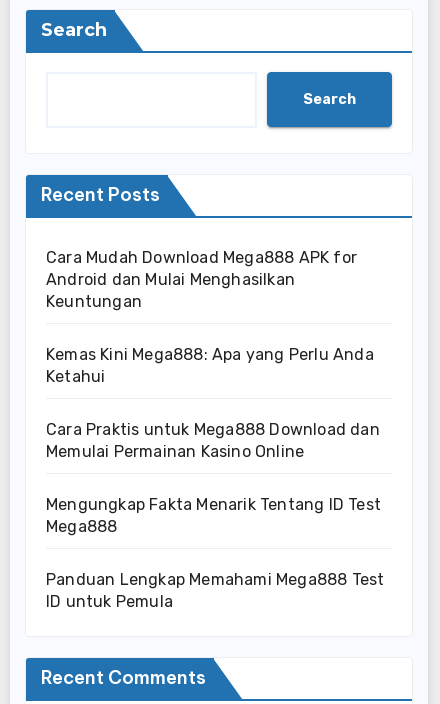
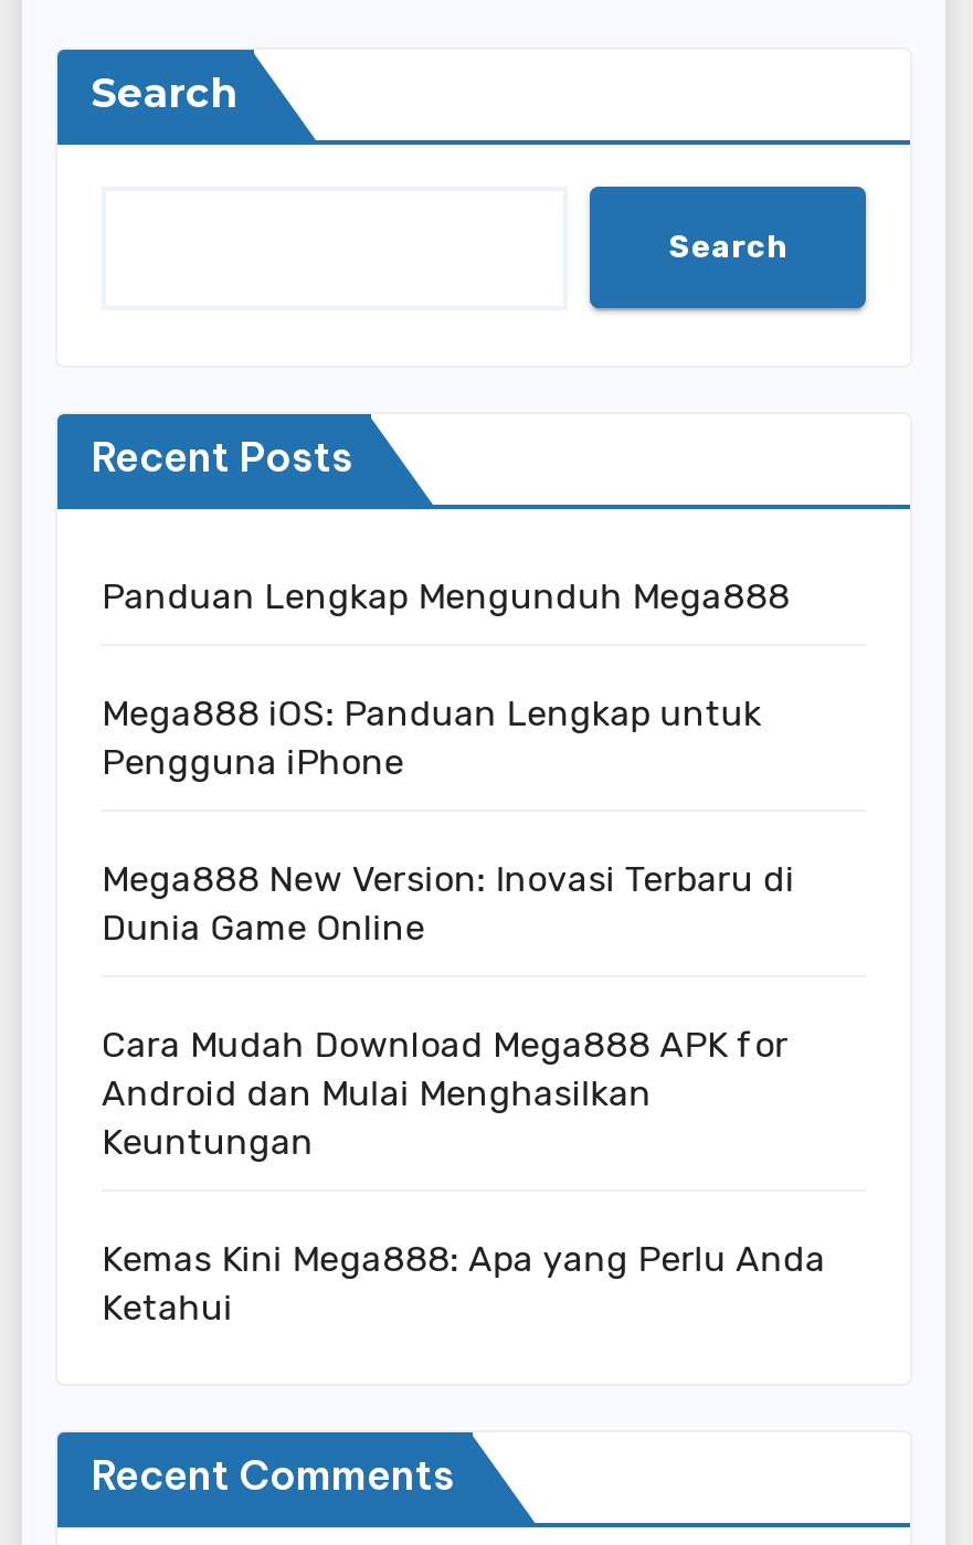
none -> [102,576,795,949] Panduan Lengkap Mengunduh Mega888 | Mega888 iOS: Panduan Lengkap untuk | Pengguna iPhone | Mega888 New Version: Inovasi Terbaru di | Dunia Game Online
moved [46,248,374,386] -> [102,1024,826,1329]: Cara Mudah Download Mega888 APK for | Android dan Mulai Menghasilkan | Keuntungan | Kemas Kini Mega888: Apa yang Perlu Anda | Ketahui
[46,420,384,611] Cara Praktis untuk Mega888 Download dan | Memulai Permainan Kasino Online | Mengungkap Fakta Menarik Tentang ID Test | Mega888 | Panduan Lengkap Memahami Mega888 Test | ID untuk Pemula -> none

